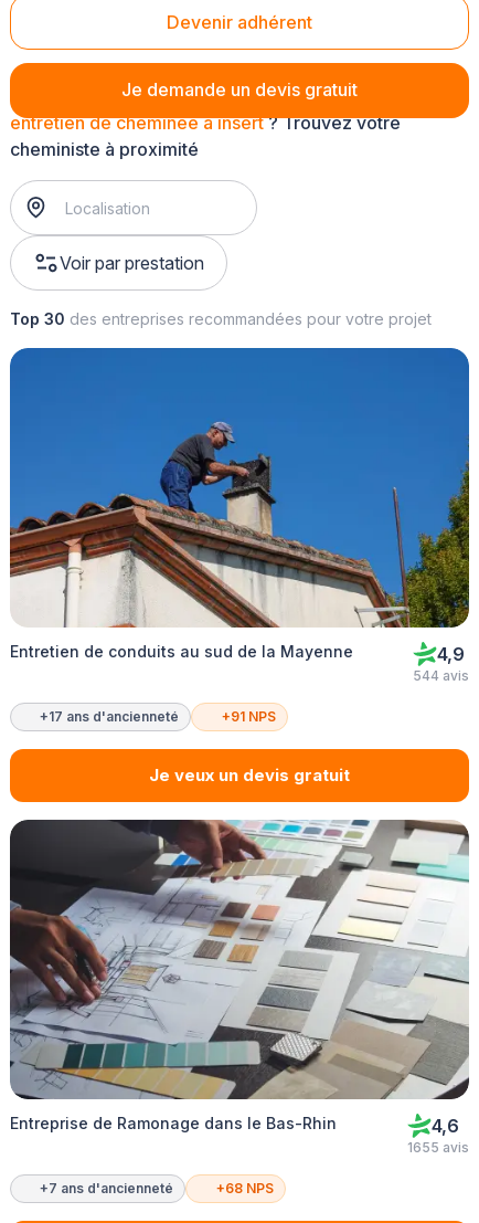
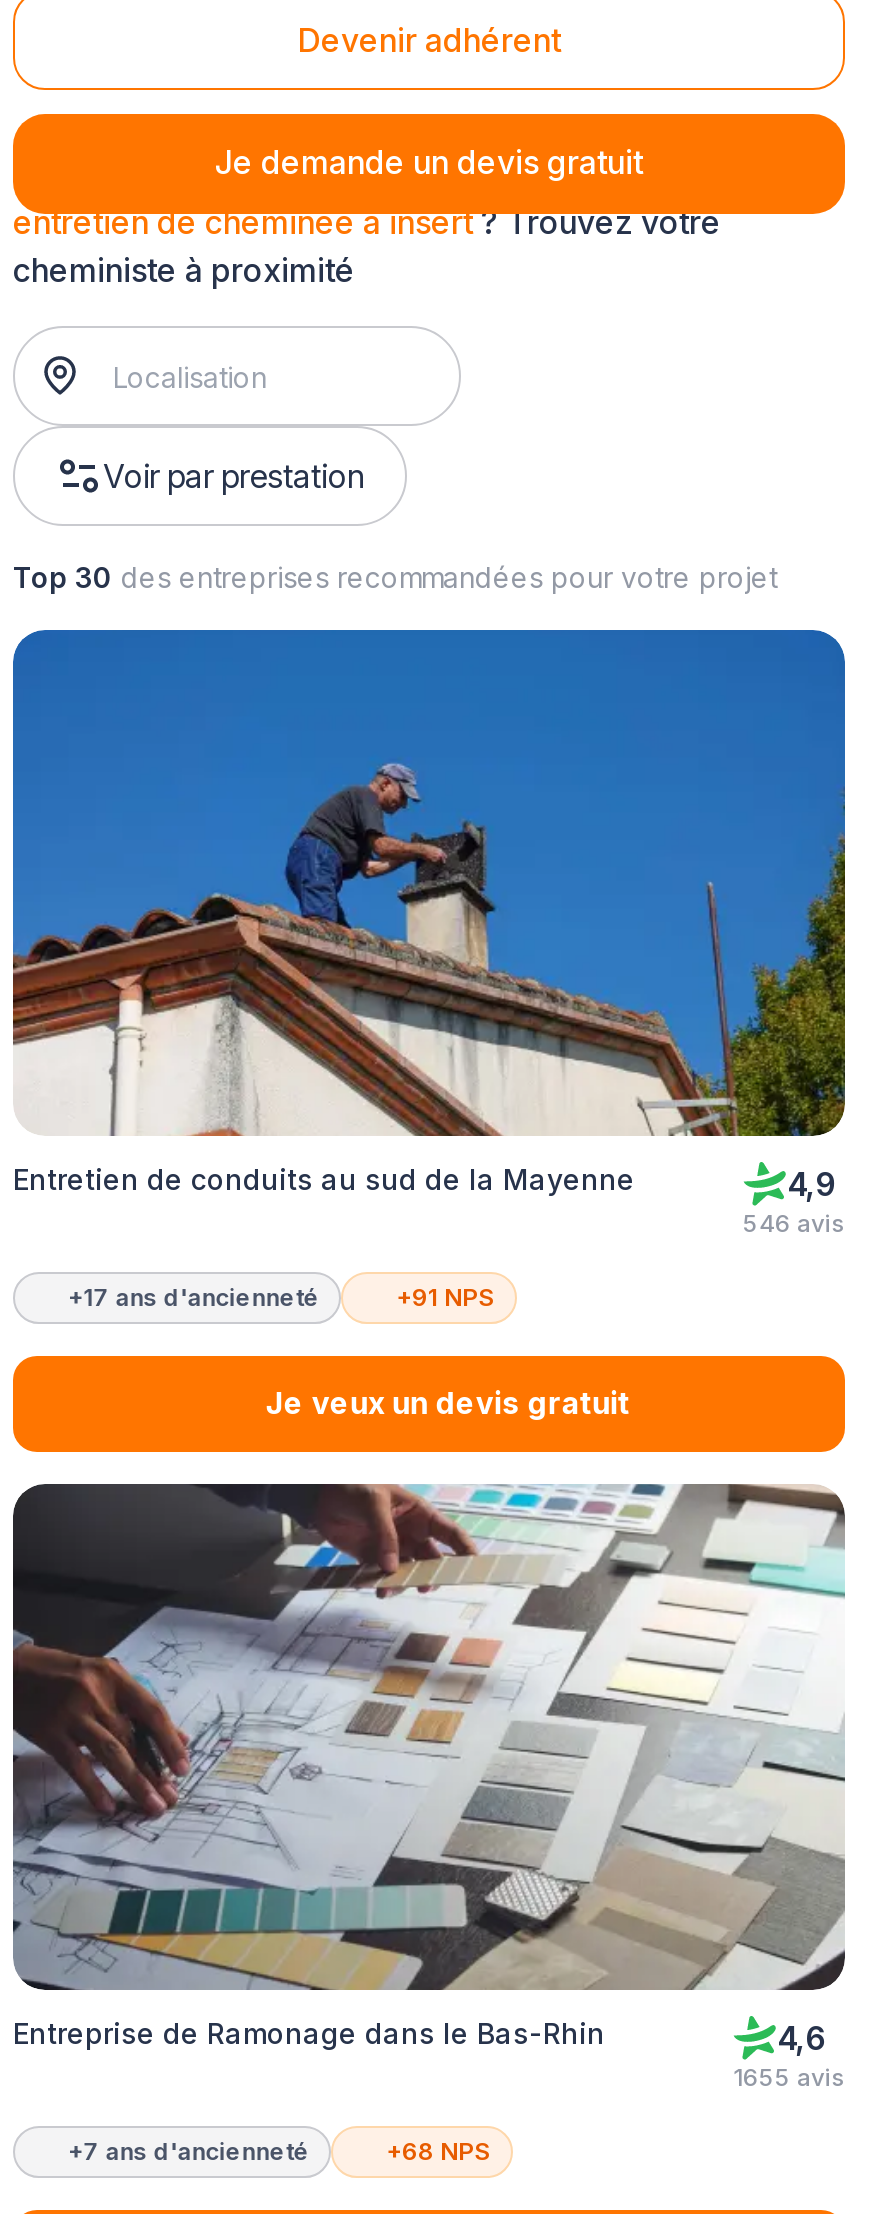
[413,667,469,684] 544 avis -> [743,1208,845,1238] 546 avis

